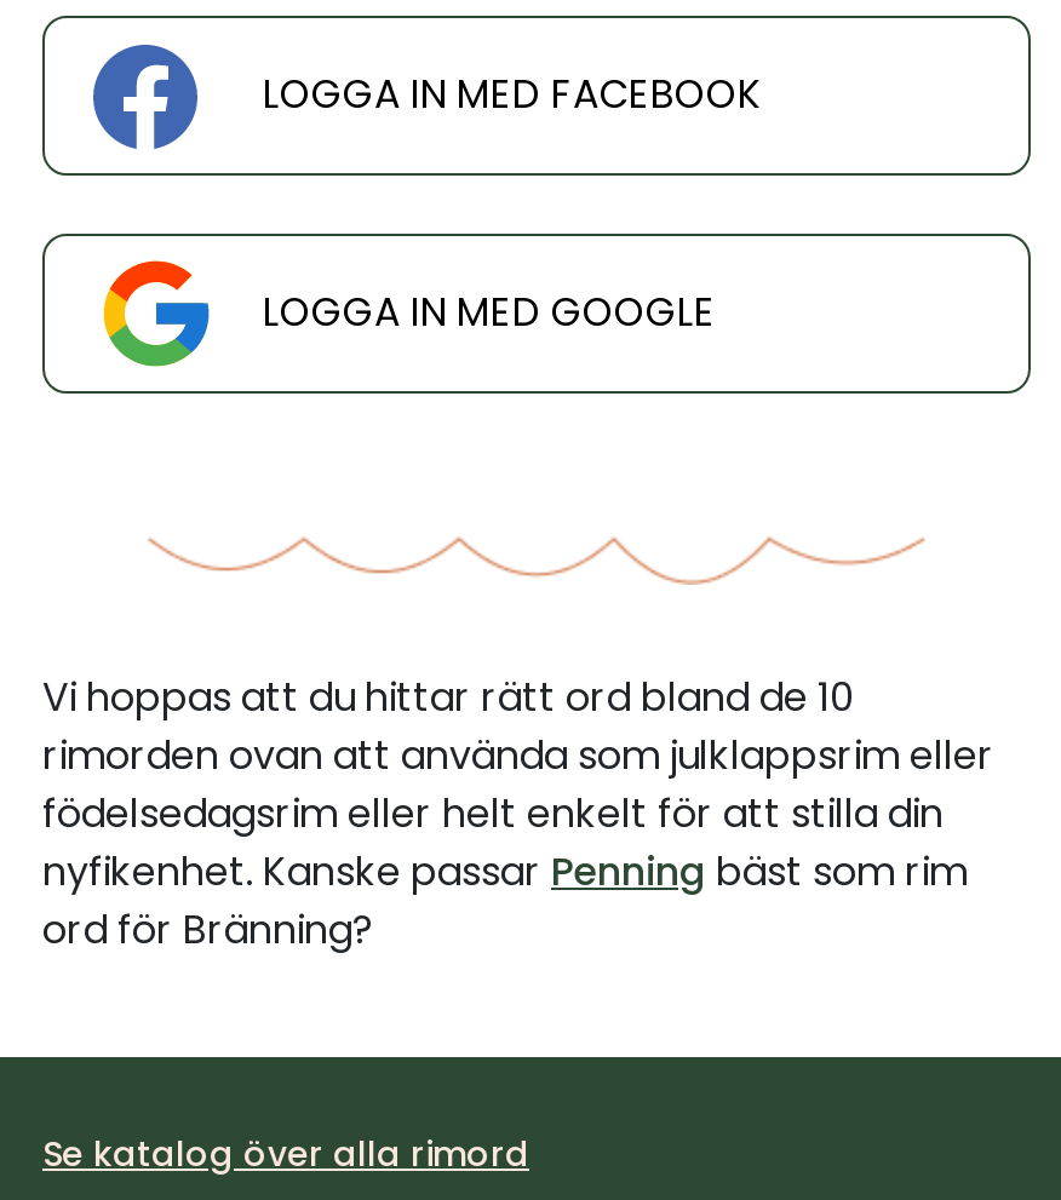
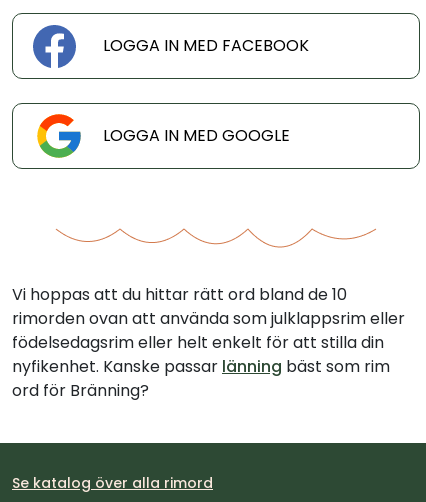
[42,844,968,900] nyfikenhet. Kanske passar Penning bäst som rim -> [12,355,390,378] nyfikenhet. Kanske passar länning bäst som rim

